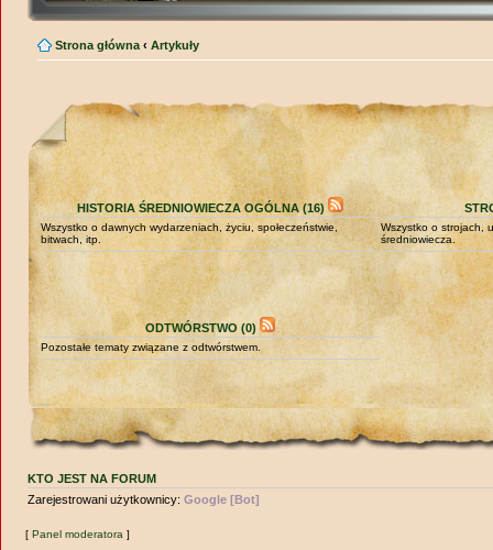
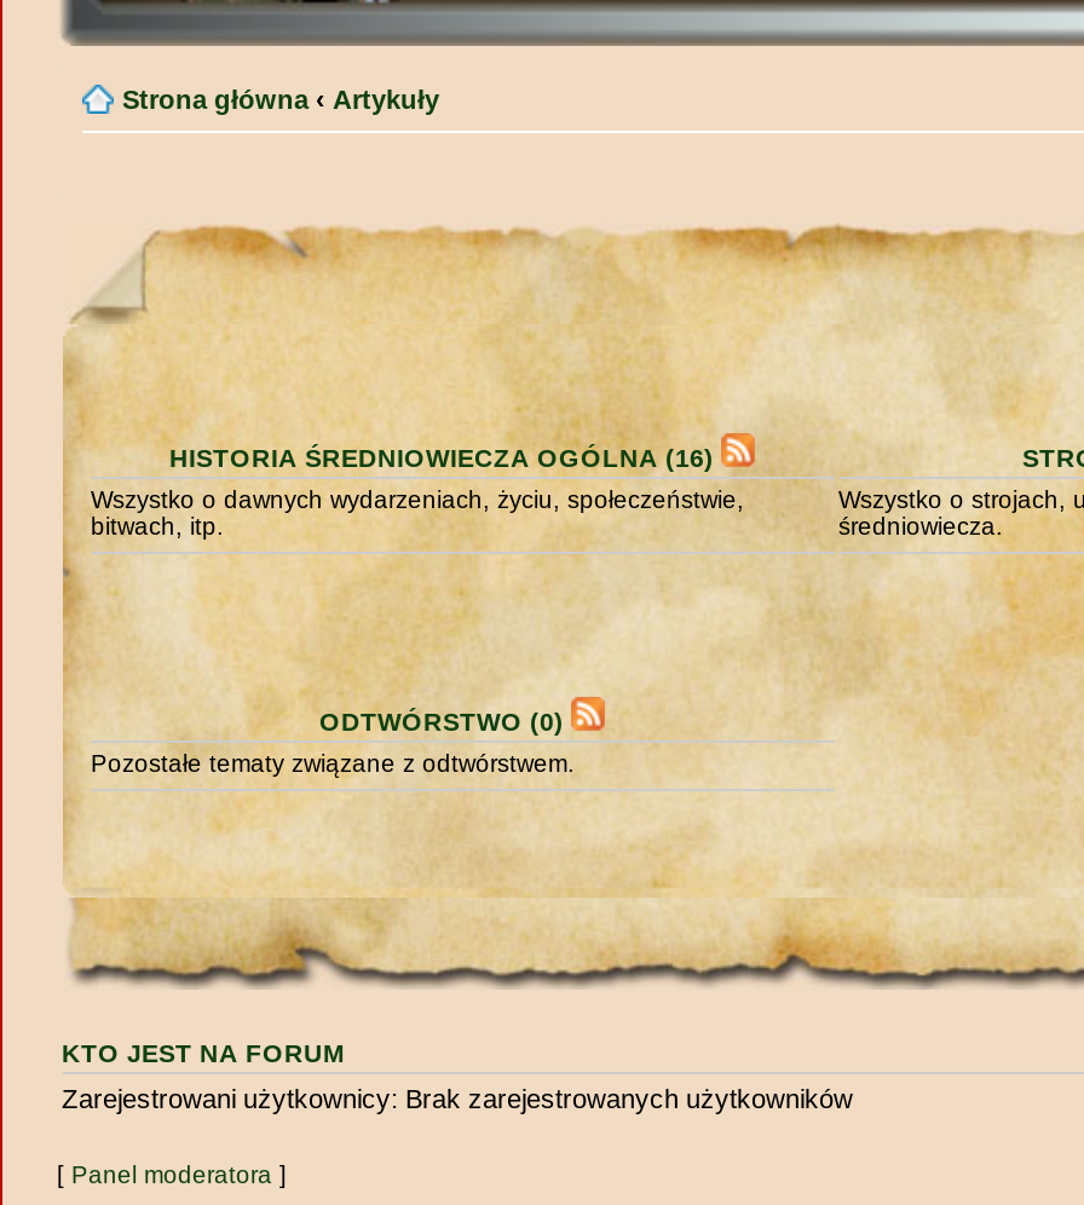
[28,493,260,506] Zarejestrowani użytkownicy: Google [Bot] -> [62,1084,853,1113] Zarejestrowani użytkownicy: Brak zarejestrowanych użytkowników

